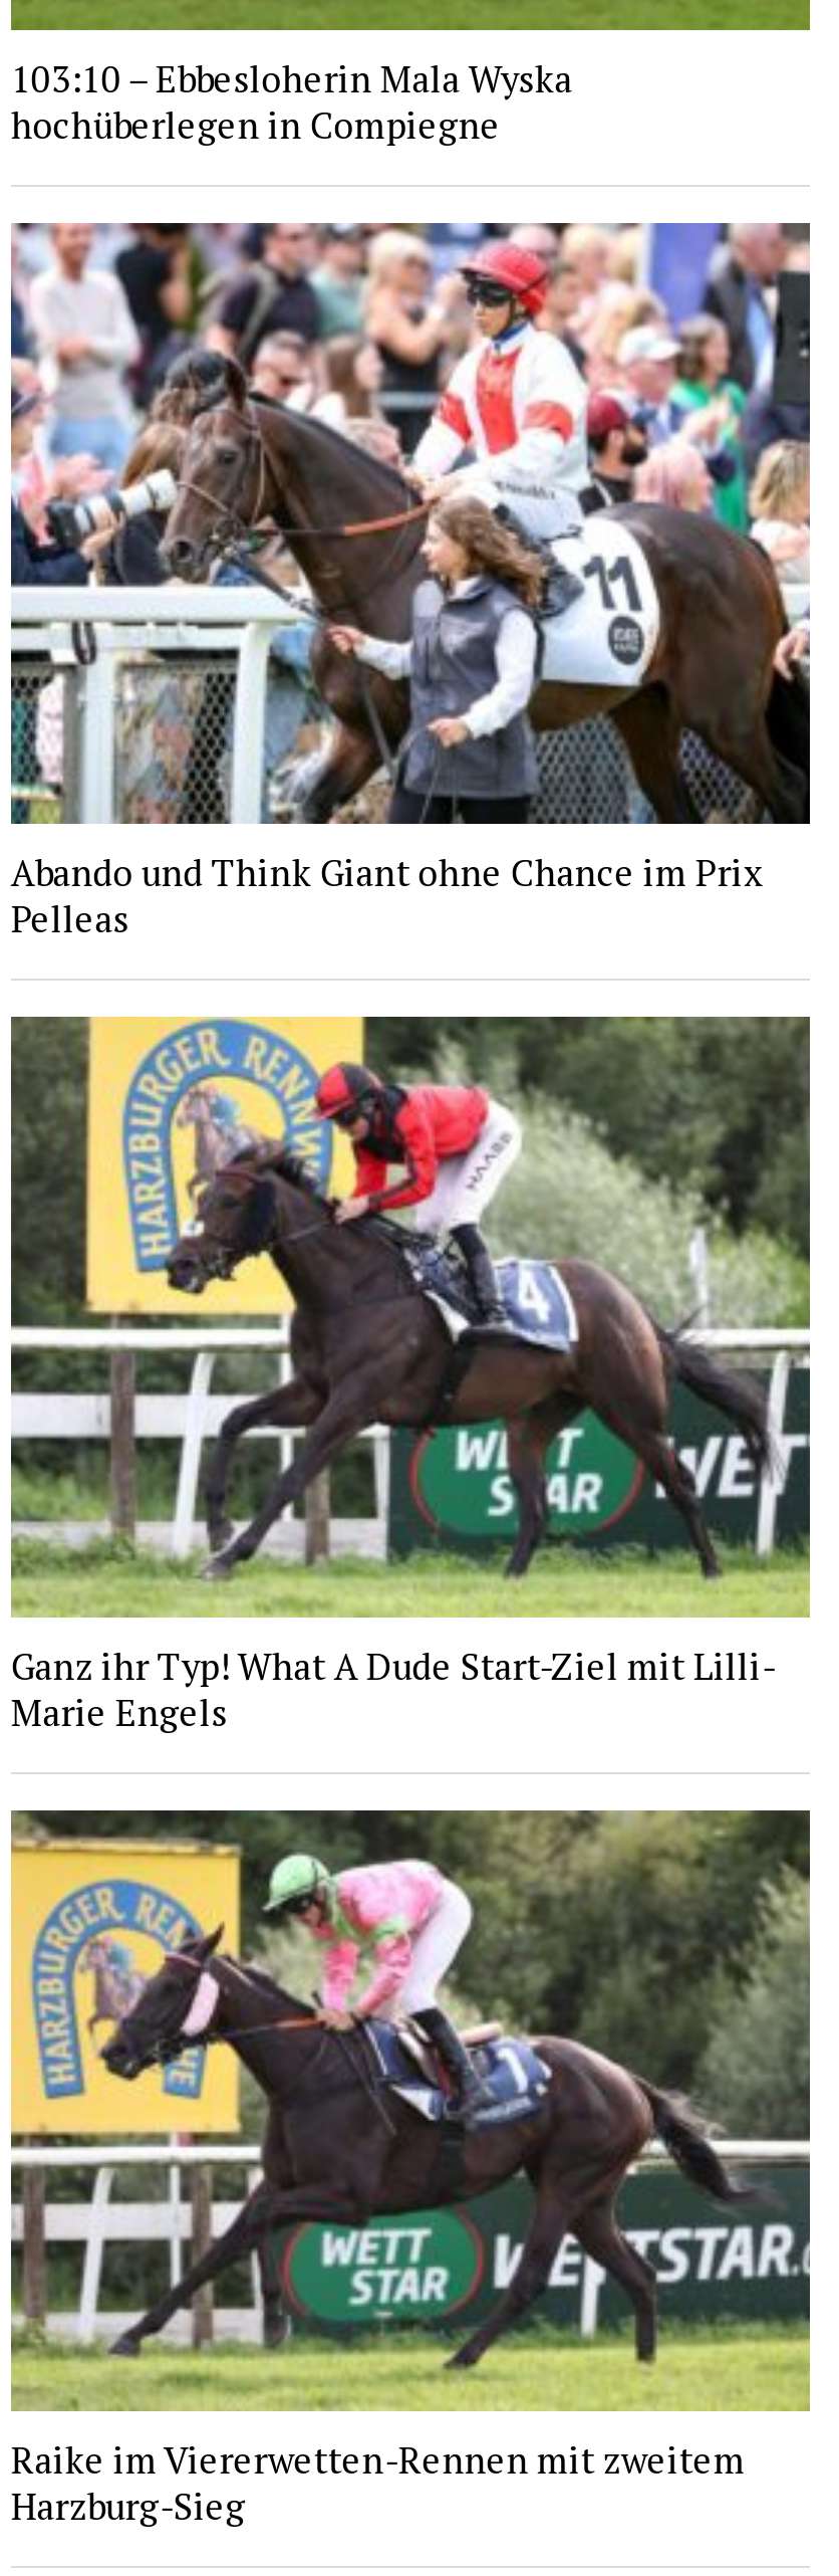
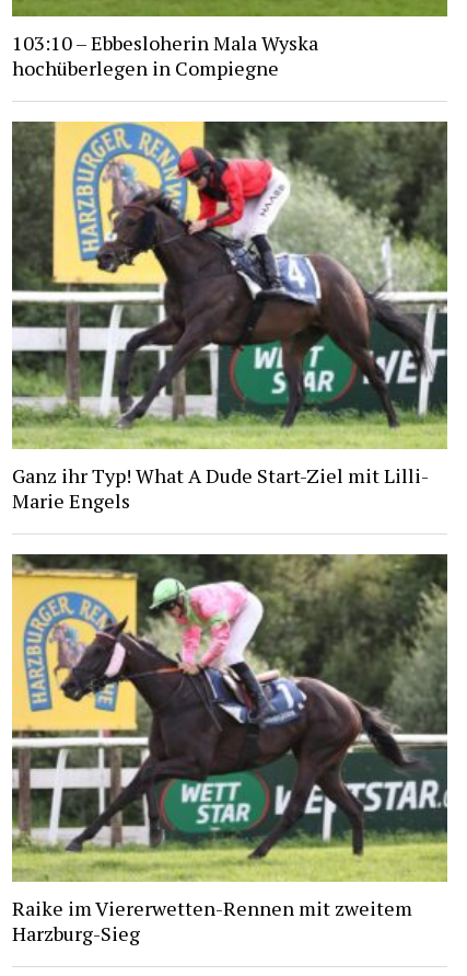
[9,221,812,943] [image] | Abando und Think Giant ohne Chance im Prix | Pelleas -> none

